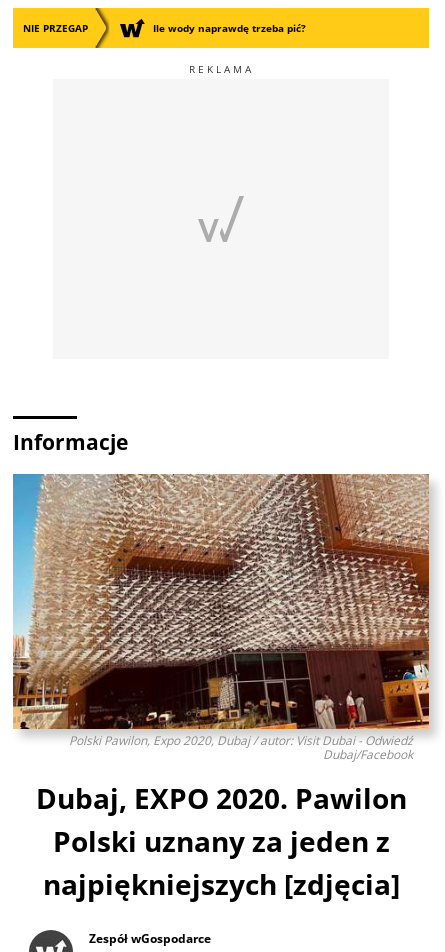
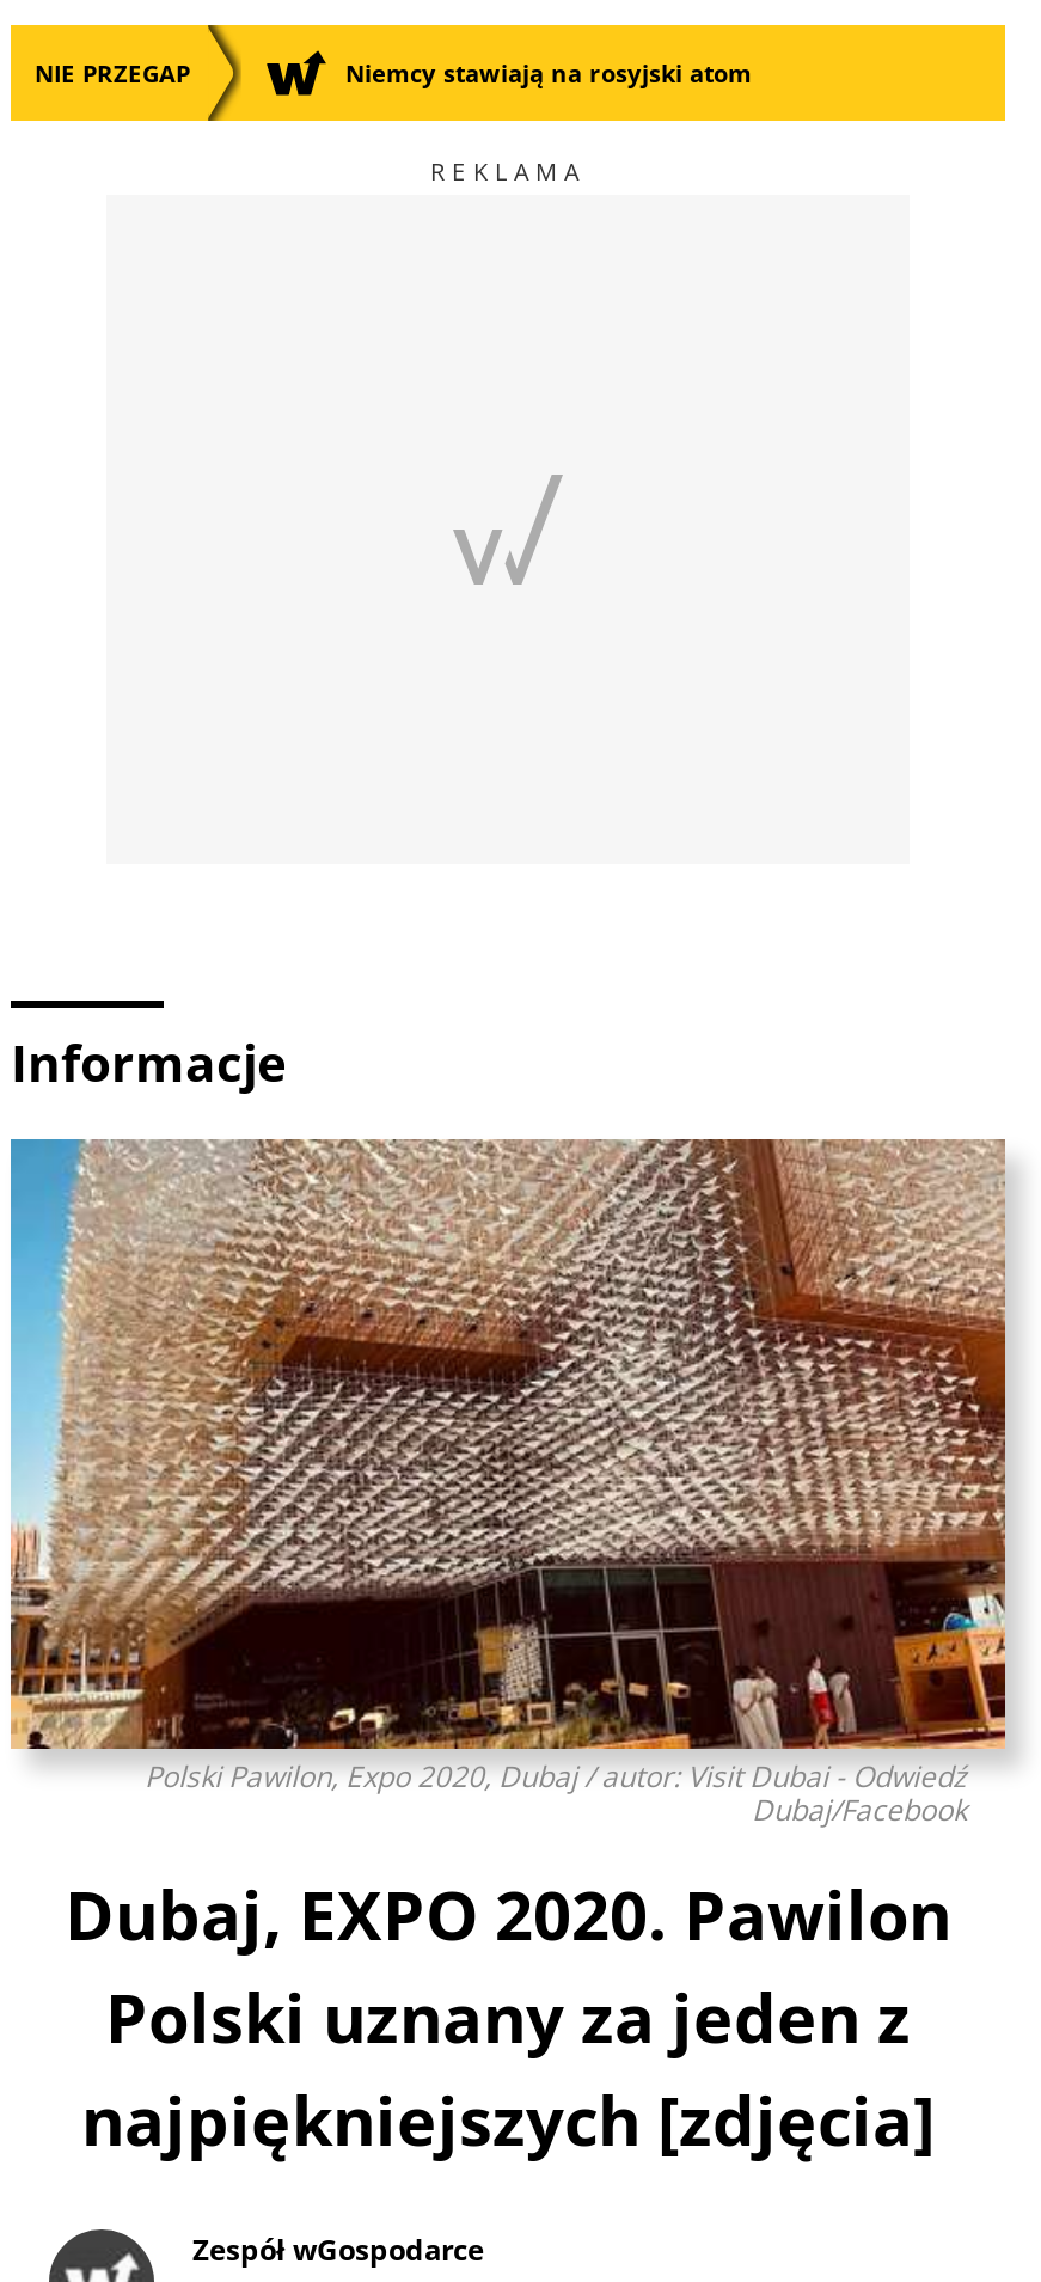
[153,21,306,35] Ile wody naprawdę trzeba pić? -> [345,56,752,90] Niemcy stawiają na rosyjski atom

